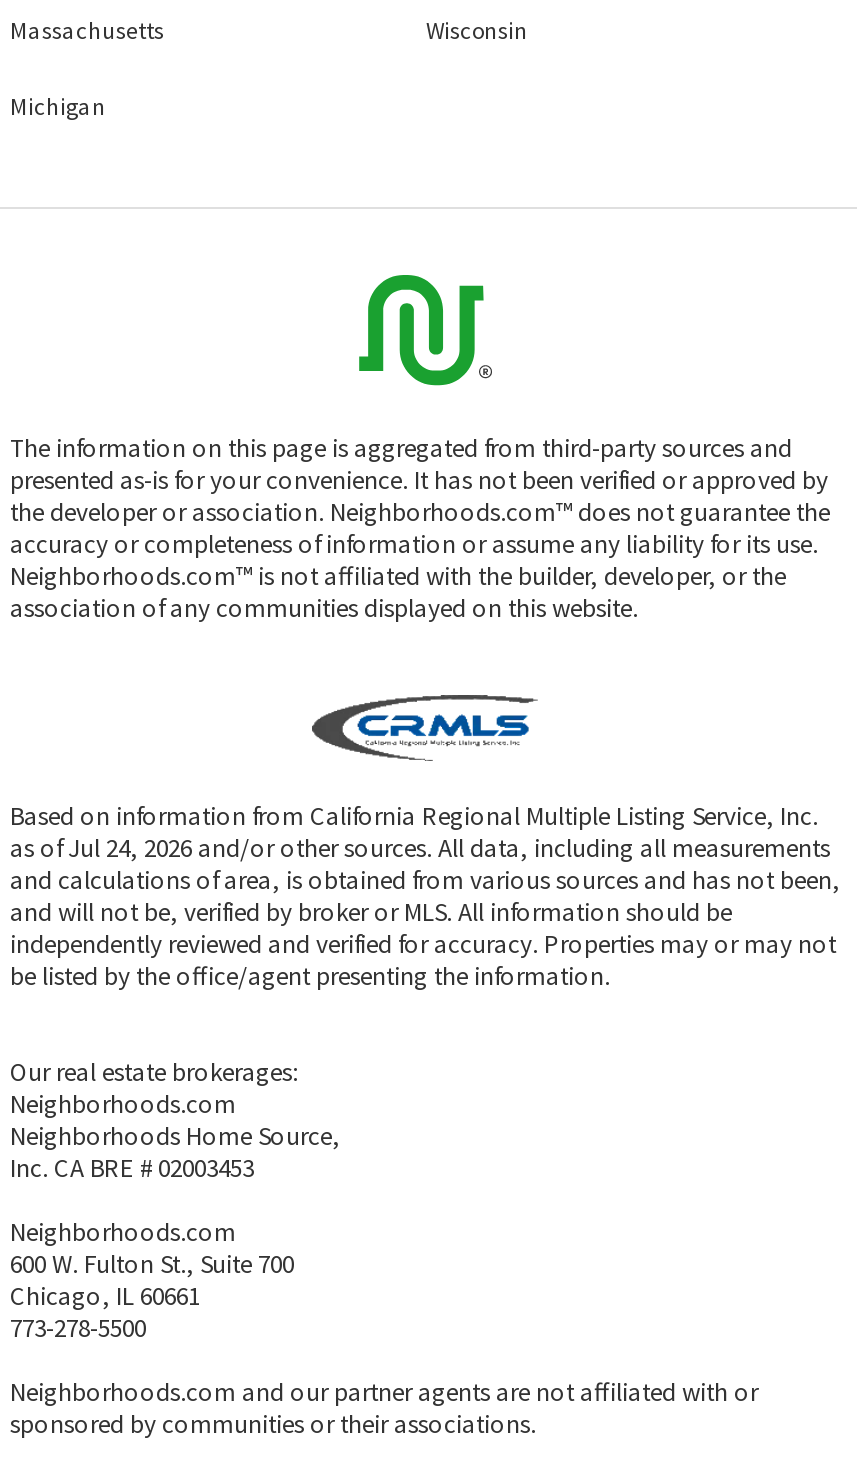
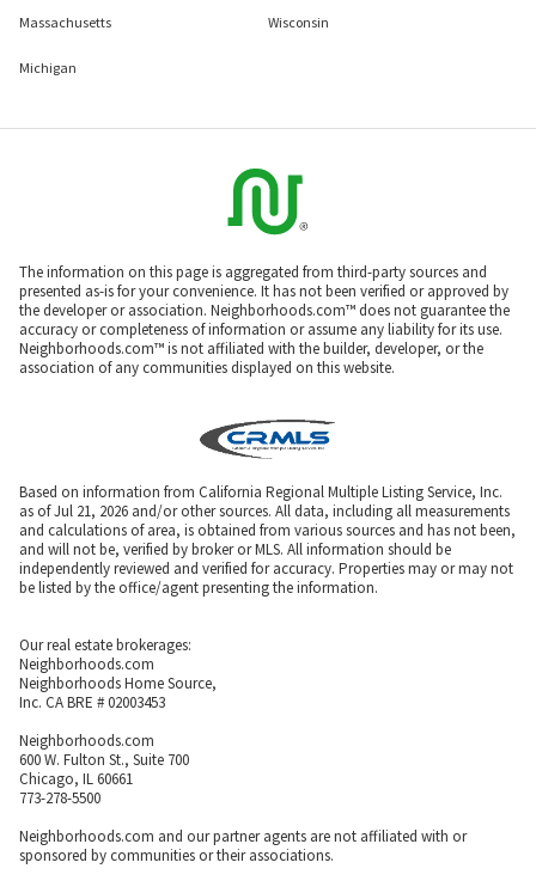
[10,830,830,864] as of Jul 24, 2026 and/or other sources. All data, including all measurements -> [19,501,510,521] as of Jul 21, 2026 and/or other sources. All data, including all measurements

